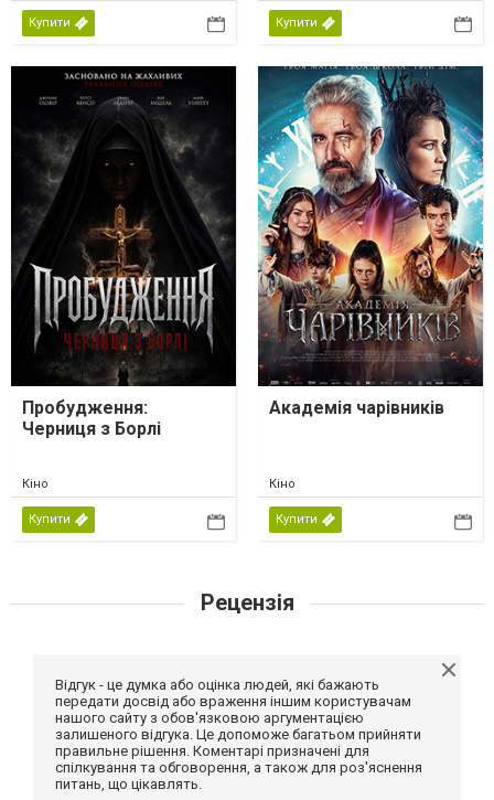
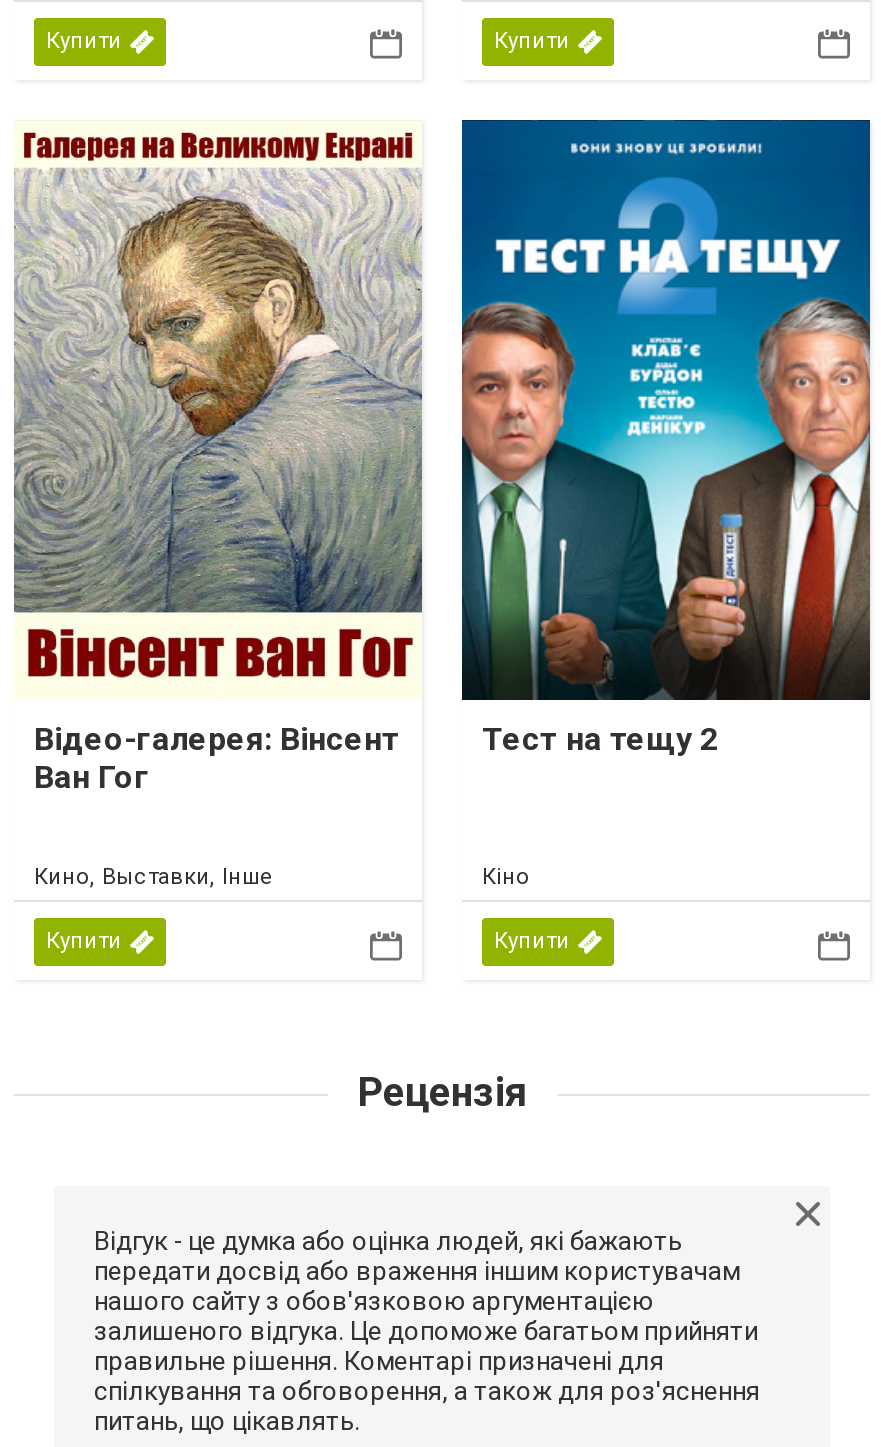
[10,65,237,439] [image] | Пробудження: | Черниця з Борлі -> [12,120,424,796] [image] | Відео-галерея: Вінсент | Ван Гог
[257,66,484,418] [image] | Академія чарівників -> [460,120,872,758] [image] | Тест на тещу 2
[22,477,49,491] Кіно -> [34,864,274,890] Кино, Выставки, Інше

